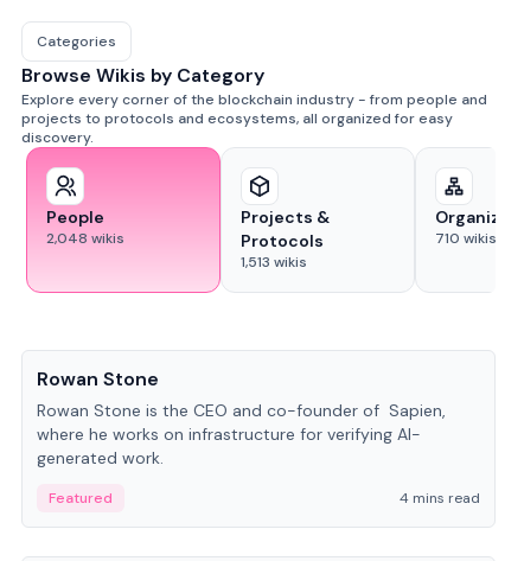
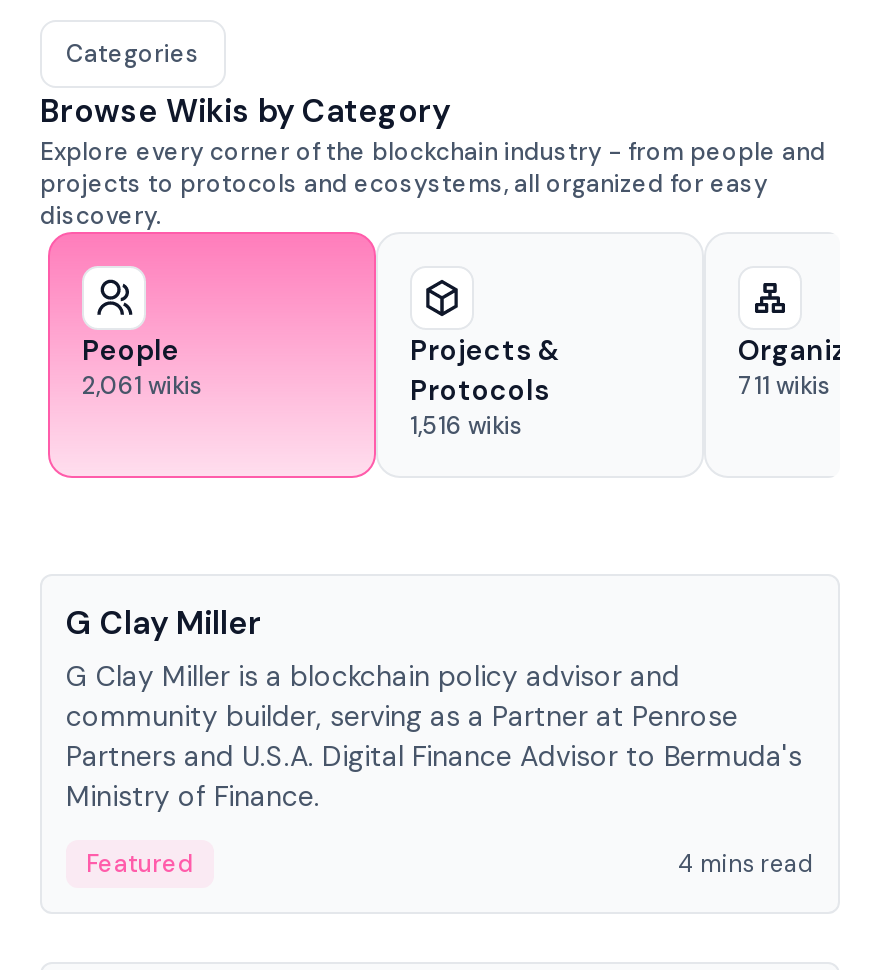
[46,229,124,248] 2,048 wikis -> [82,370,204,402] 2,061 wikis
[435,229,497,248] 710 wikis -> [738,370,832,402] 711 wikis
[241,253,307,272] 1,513 wikis -> [410,410,524,442] 1,516 wikis
[37,366,446,468] Rowan Stone | Rowan Stone is the CEO and co-founder of Sapien, | where he works on infrastructure for verifying AI- | generated work. -> [66,602,802,814] G Clay Miller | G Clay Miller is a blockchain policy advisor and | community builder, serving as a Partner at Penrose | Partners and U.S.A. Digital Finance Advisor to Bermuda's | Ministry of Finance.

